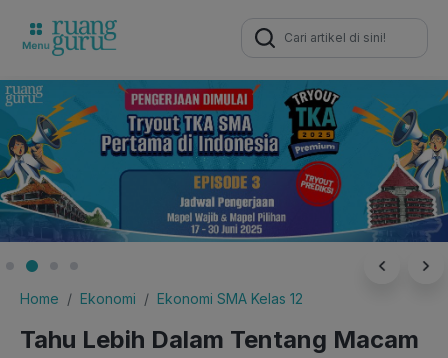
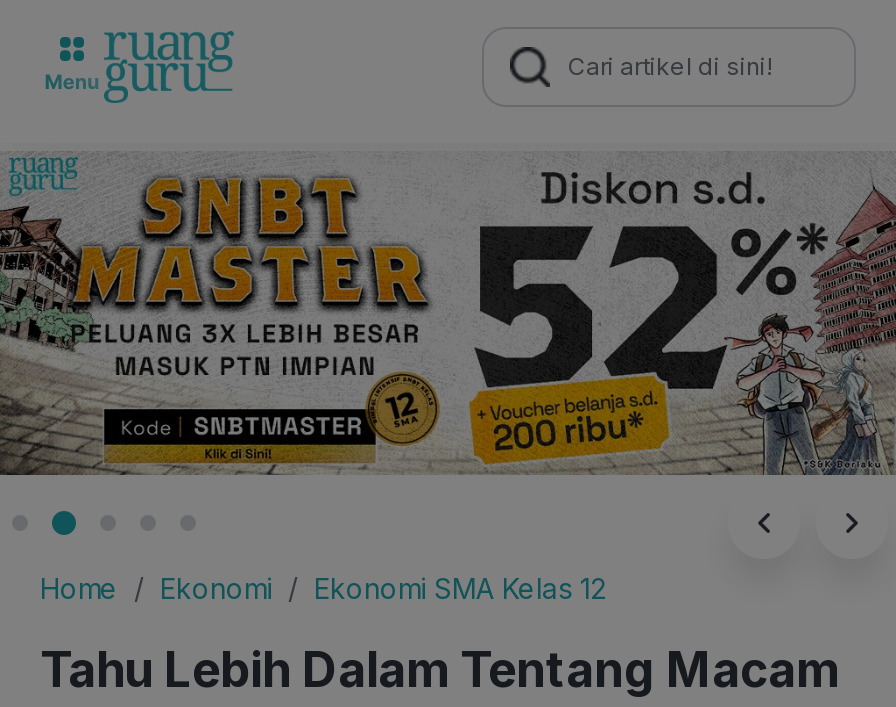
[3,79,445,243] [image] -> [6,151,890,477] [image]

